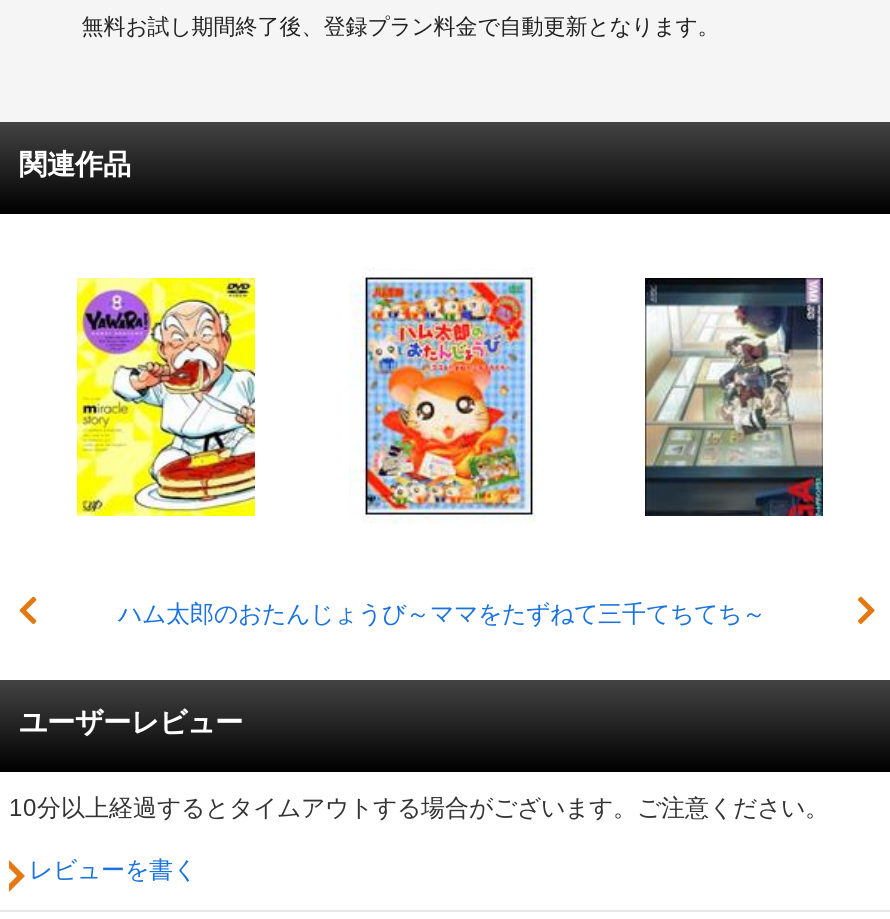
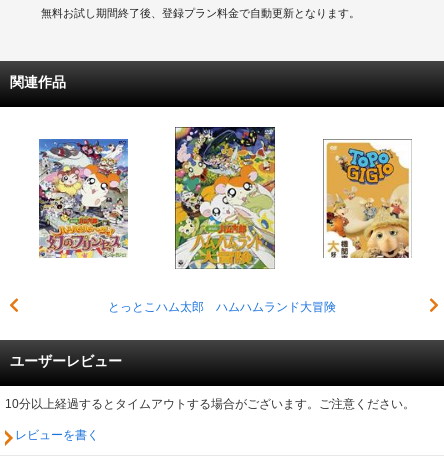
[118,254,766,629] [image] | ハム太郎のおたんじょうび～ママをたずねて三千てちてち～ -> [107,126,335,314] [image] | とっとこハム太郎 ハムハムランド大冒険
[75,276,257,518] [image] -> [38,138,129,259] [image]
[645,276,825,518] [image] -> [324,139,412,259] [image]

